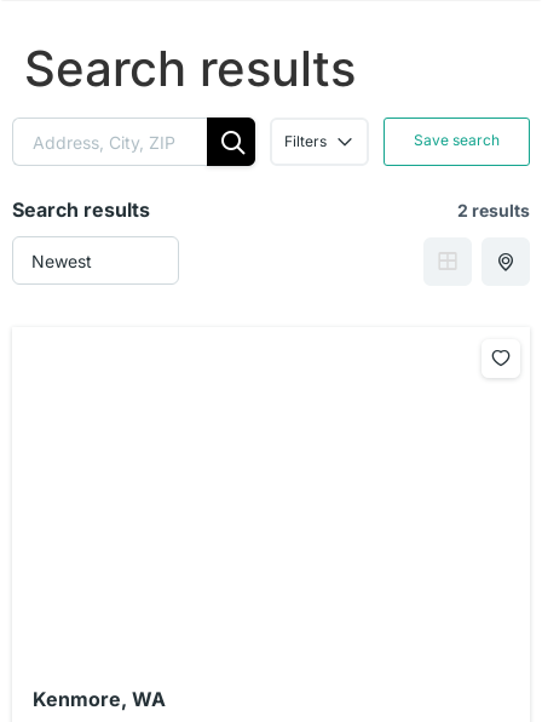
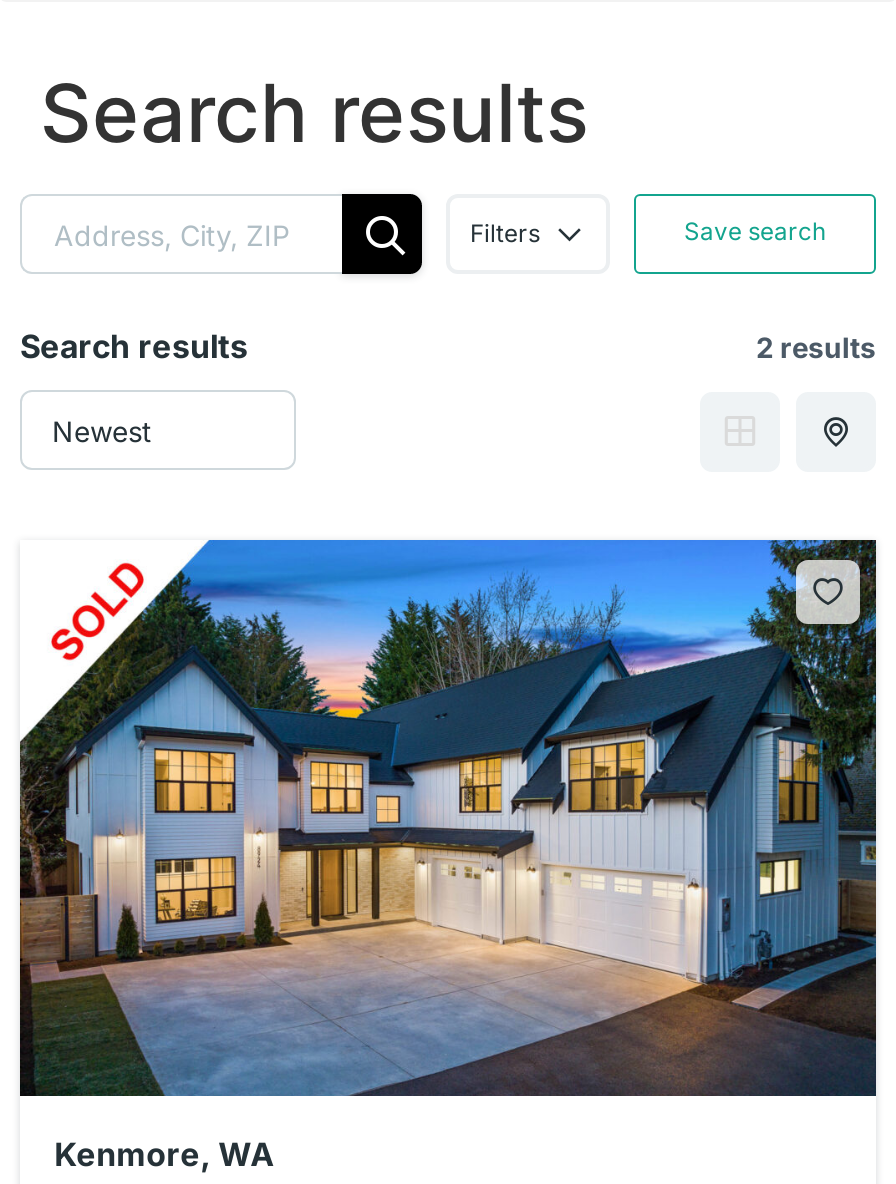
none -> [18,538,878,1098] [image]

